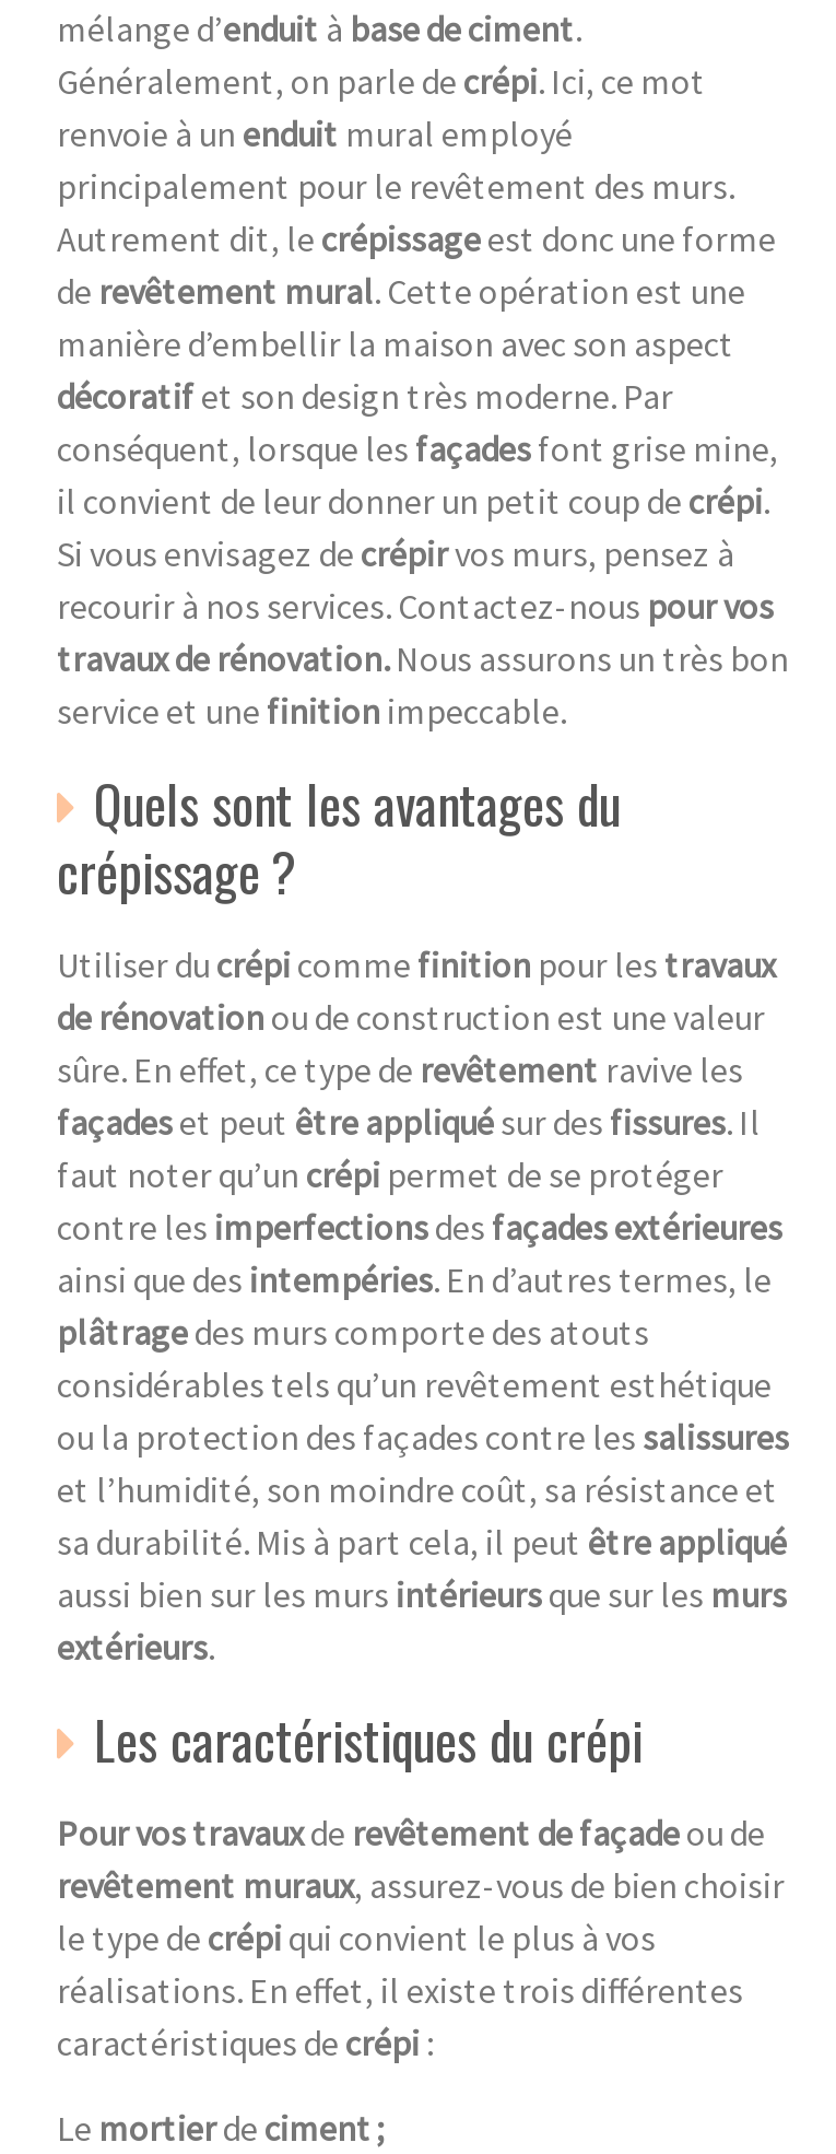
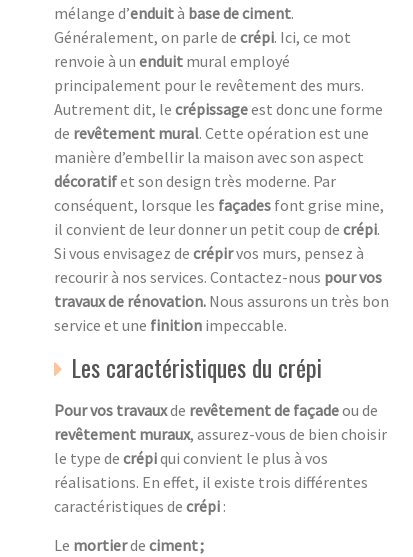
[57,763,789,1669] Quels sont les avantages du | crépissage ? | Utiliser du crépi comme finition pour les travaux | de rénovation ou de construction est une valeur | sûre. En effet, ce type de revêtement ravive les | façades et peut être appliqué sur des fissures. Il | faut noter qu’un crépi permet de se protéger | contre les imperfections des façades extérieures | ainsi que des intempéries. En d’autres termes, le | plâtrage des murs comporte des atouts | considérables tels qu’un revêtement esthétique | ou la protection des façades contre les salissures | et l’humidité, son moindre coût, sa résistance et | sa durabilité. Mis à part cela, il peut être appliqué | aussi bien sur les murs intérieurs que sur les murs | extérieurs. -> none

